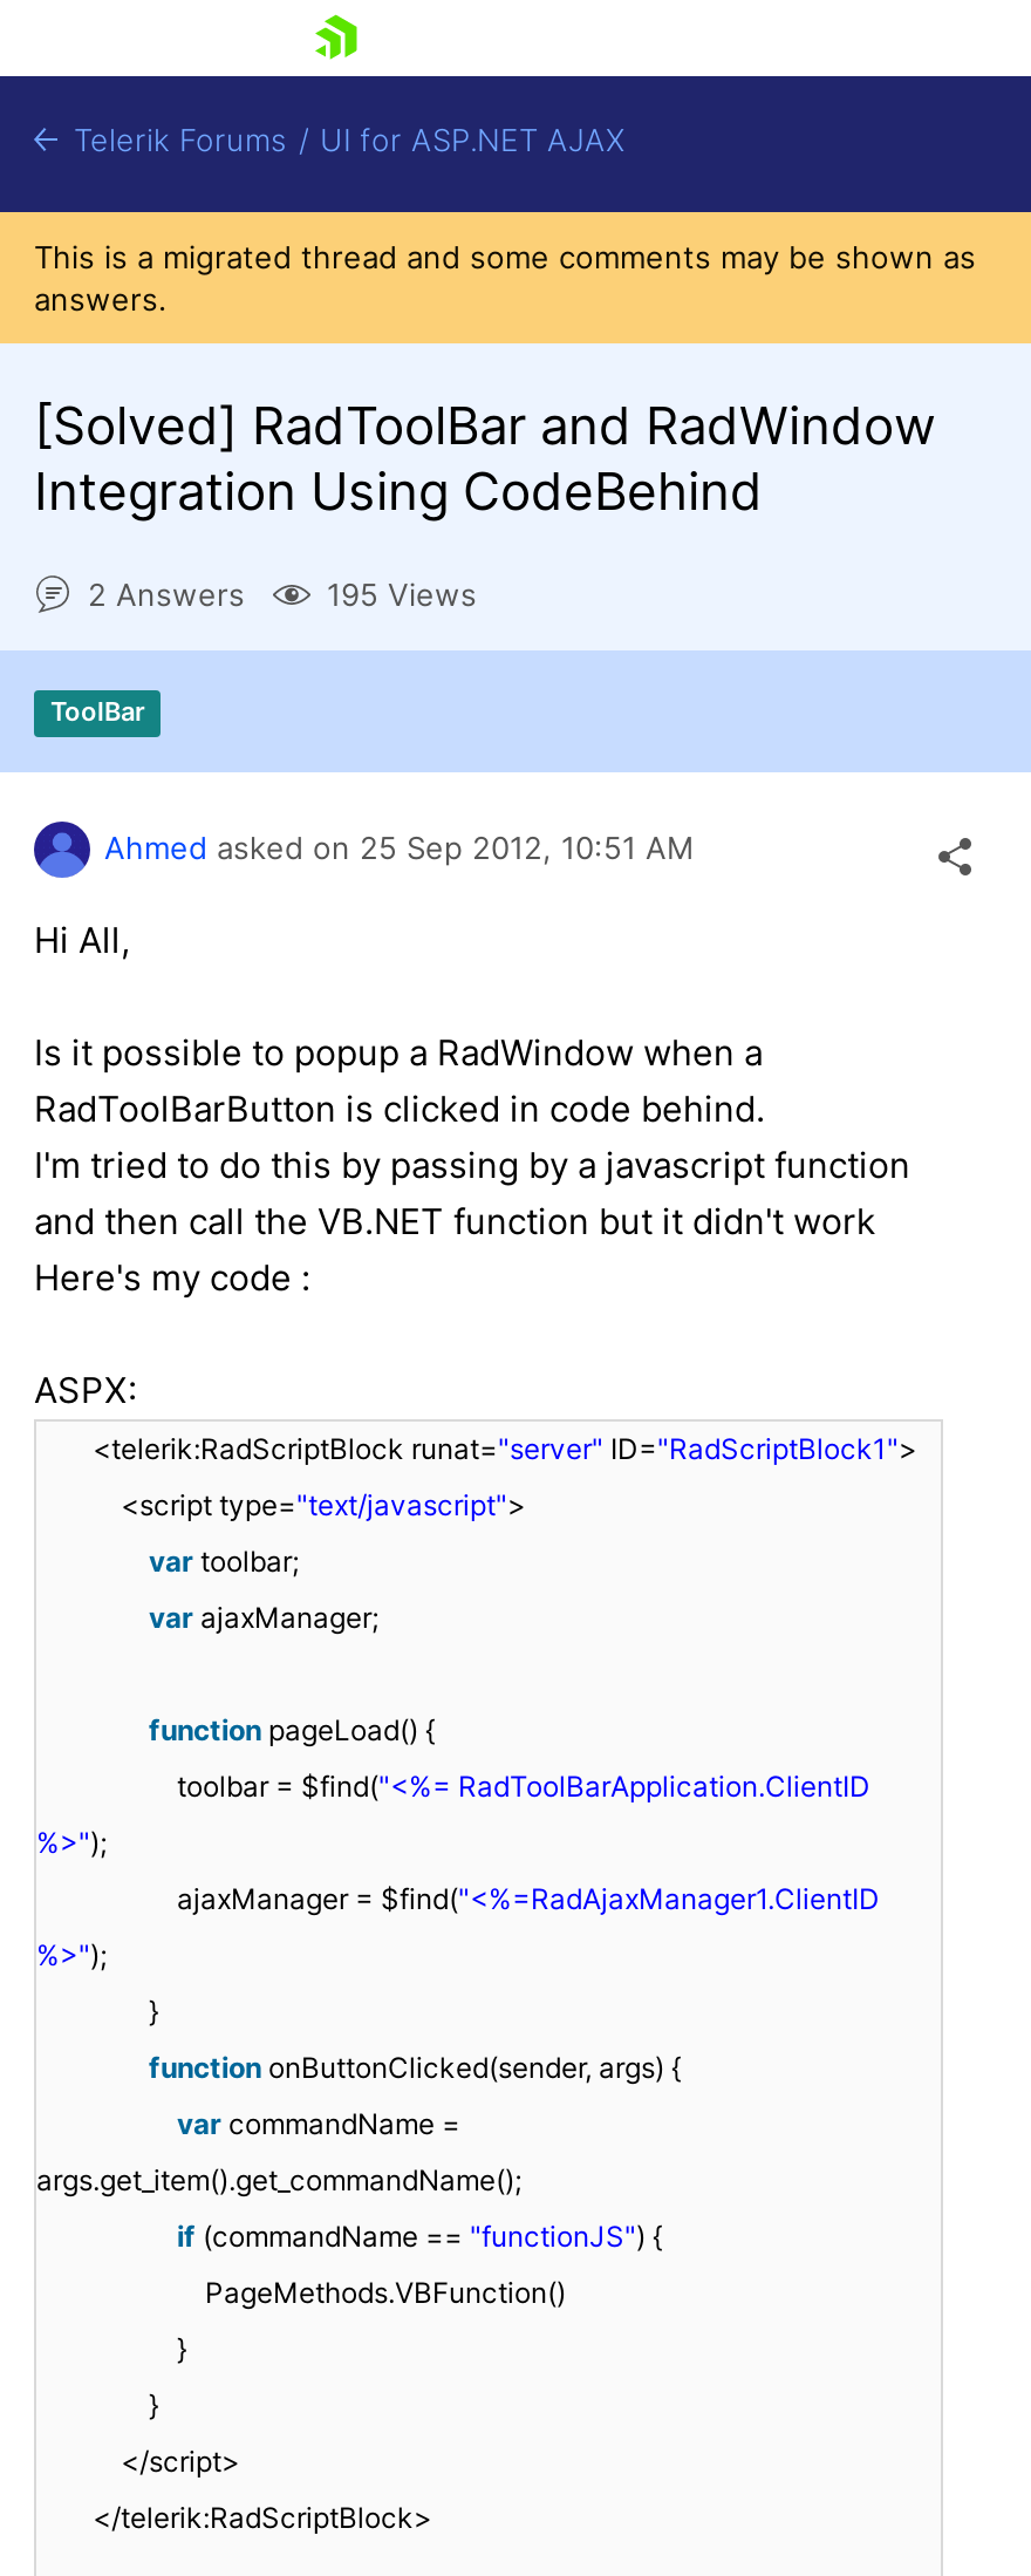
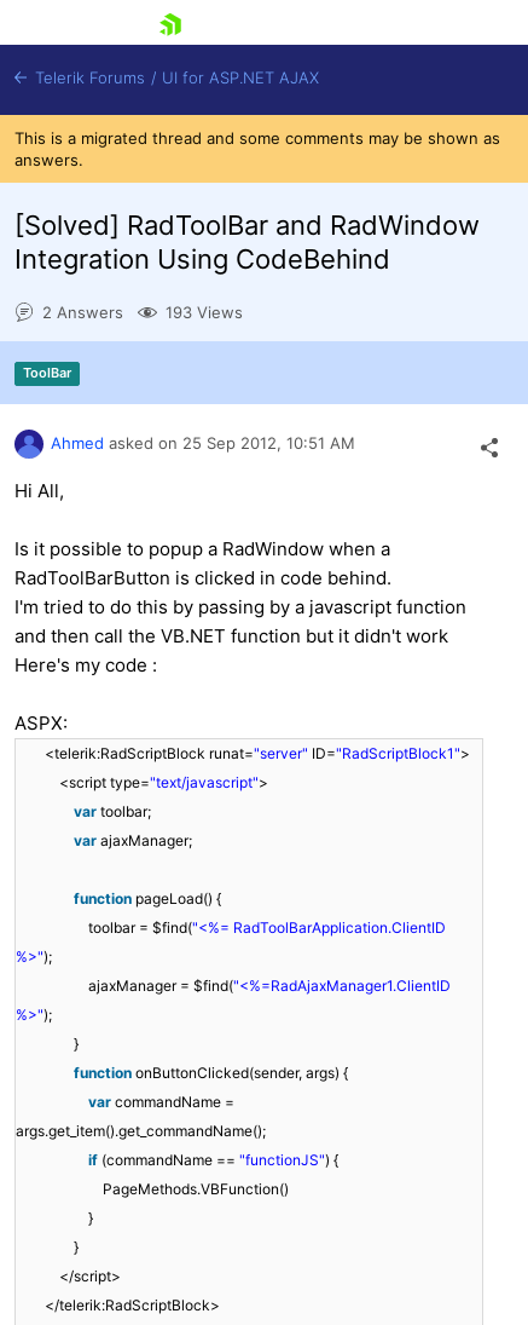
[327,577,477,614] 195 Views -> [166,303,243,322] 193 Views

